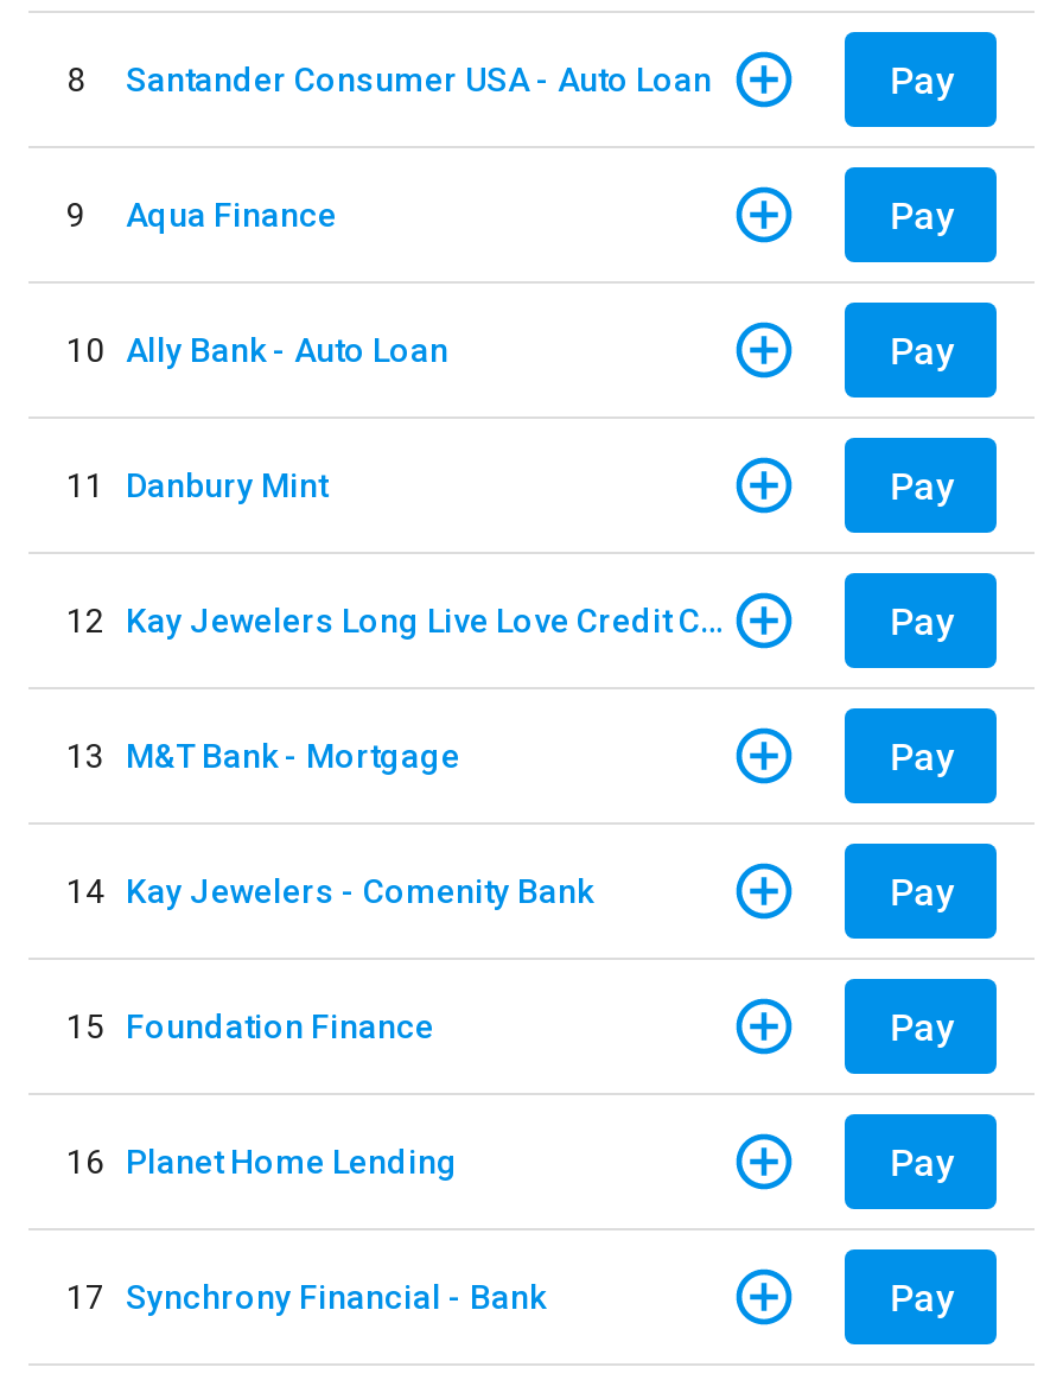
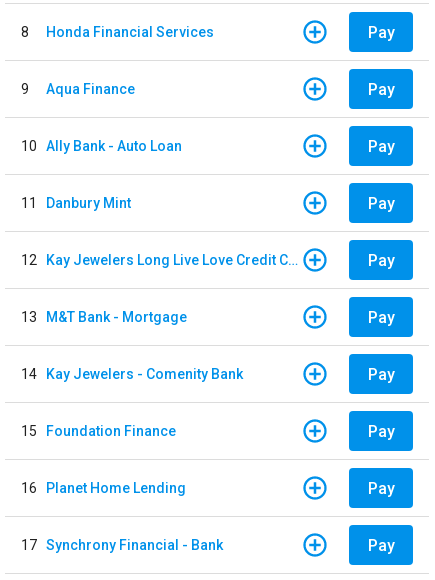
[126,59,712,97] Santander Consumer USA - Auto Loan -> [46,23,214,39] Honda Financial Services

